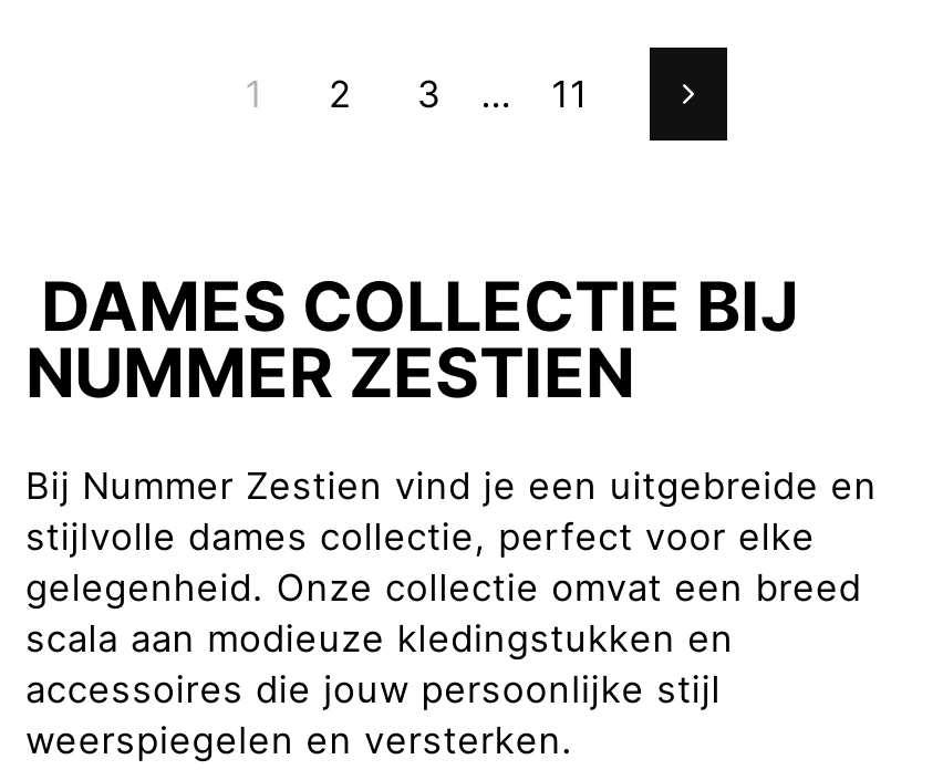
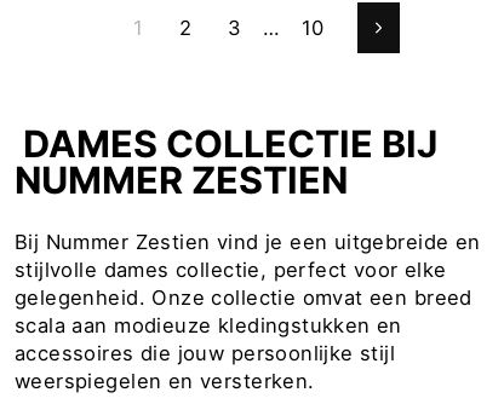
[551,72,589,116] 11 -> [301,16,324,40] 10

